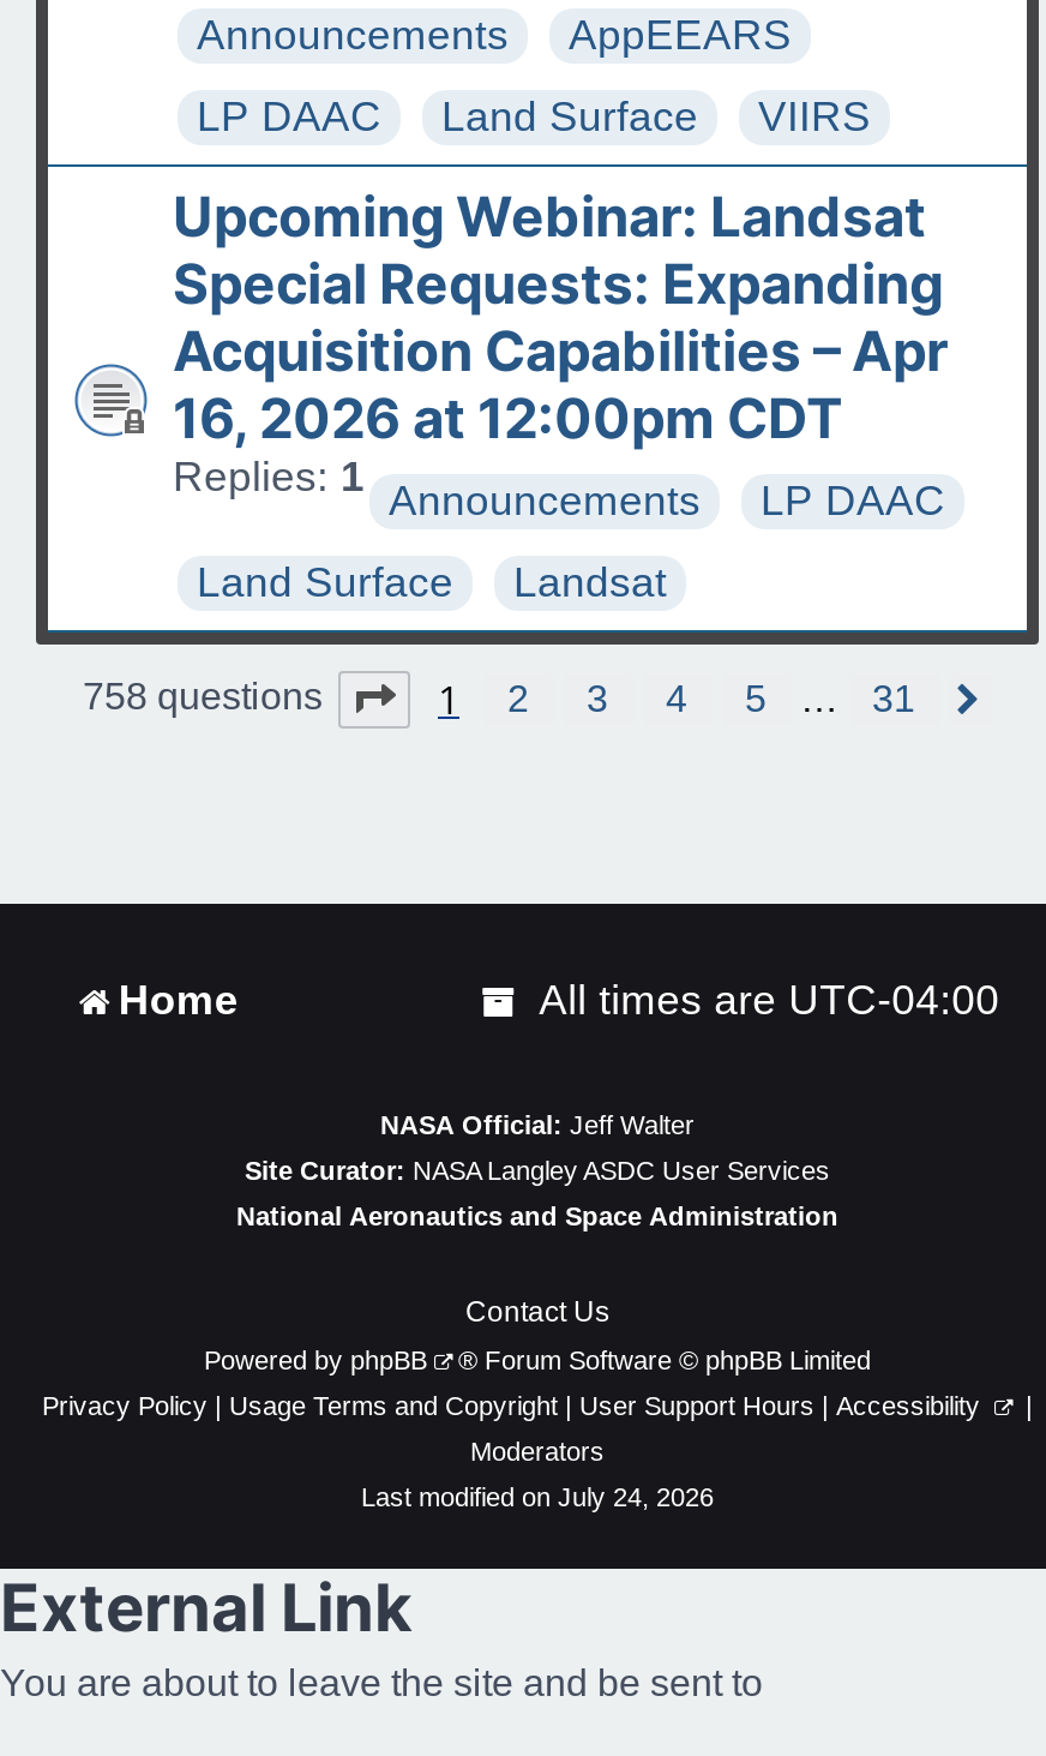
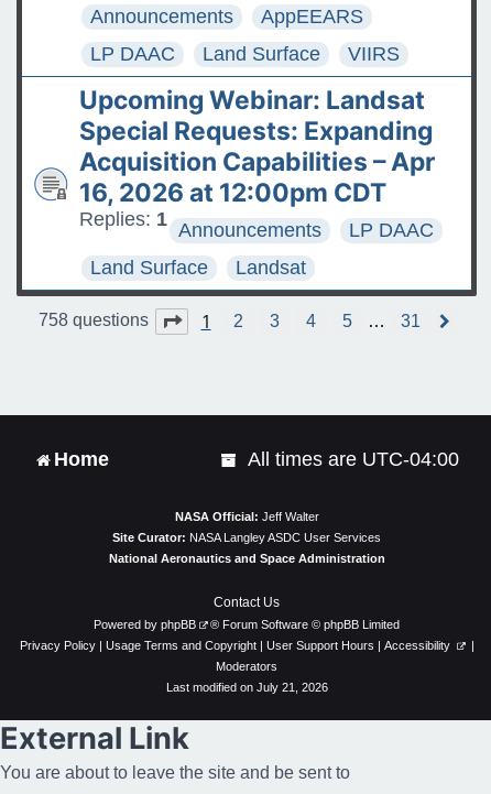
[361,1481,714,1510] Last modified on July 24, 2026 -> [166,680,328,693] Last modified on July 21, 2026

